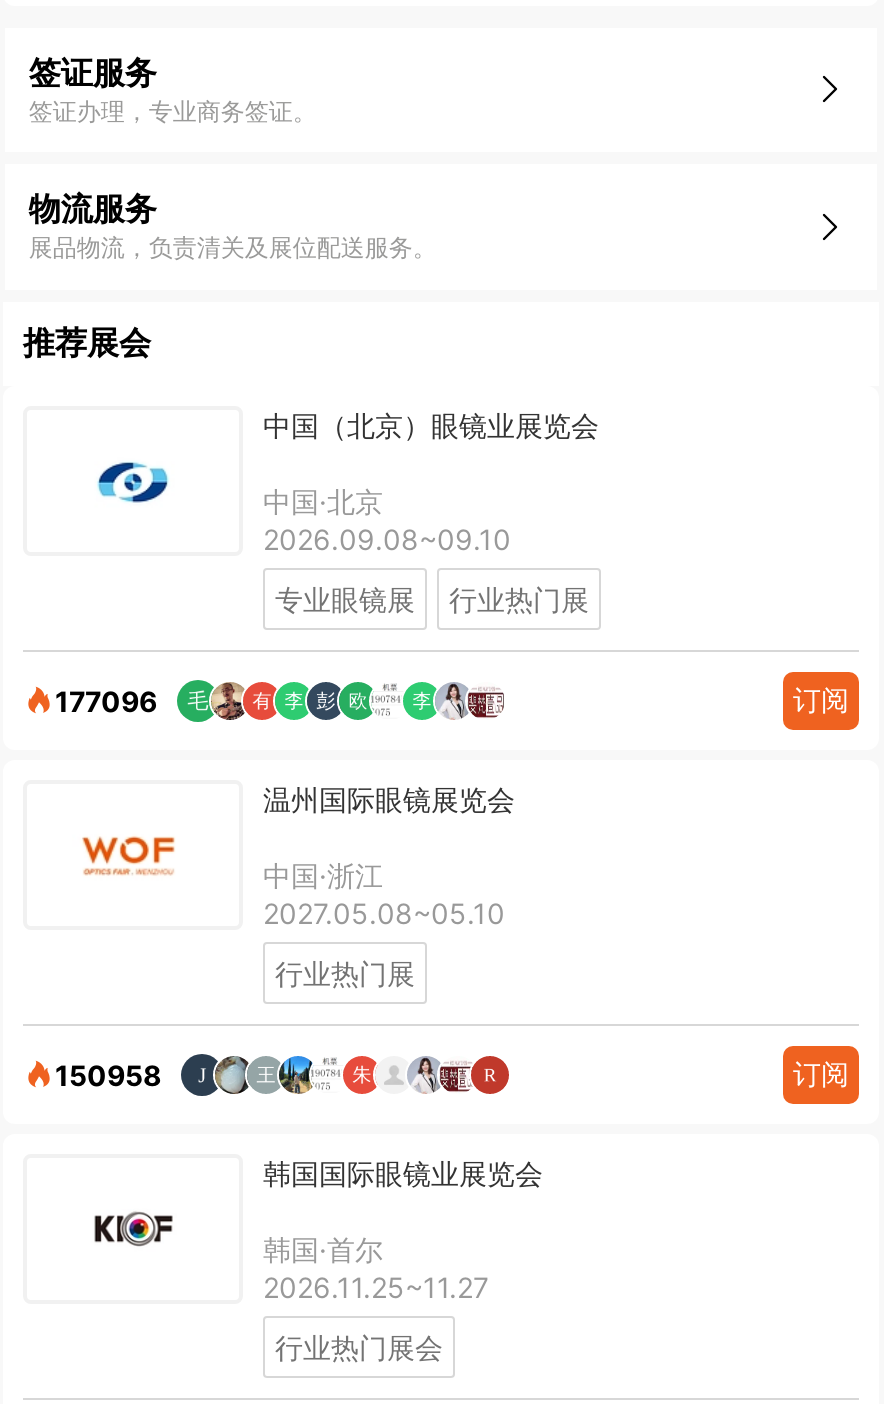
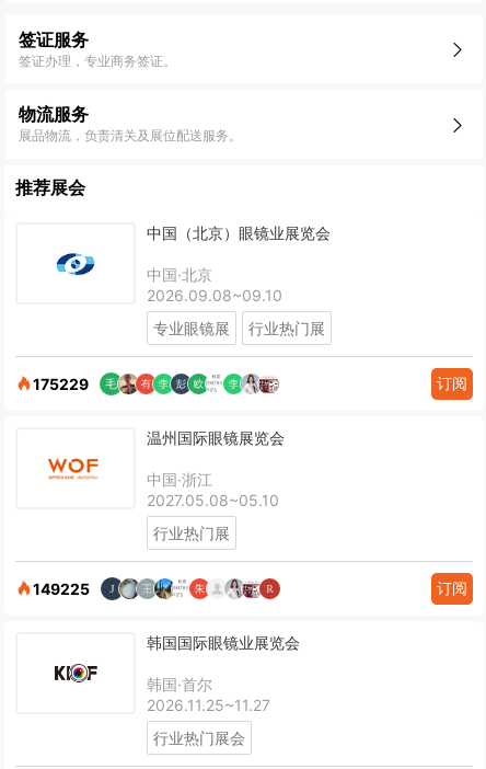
[55,684,157,718] 177096 -> [33,375,89,393] 175229
[55,1058,161,1092] 150958 -> [33,580,90,598] 149225

